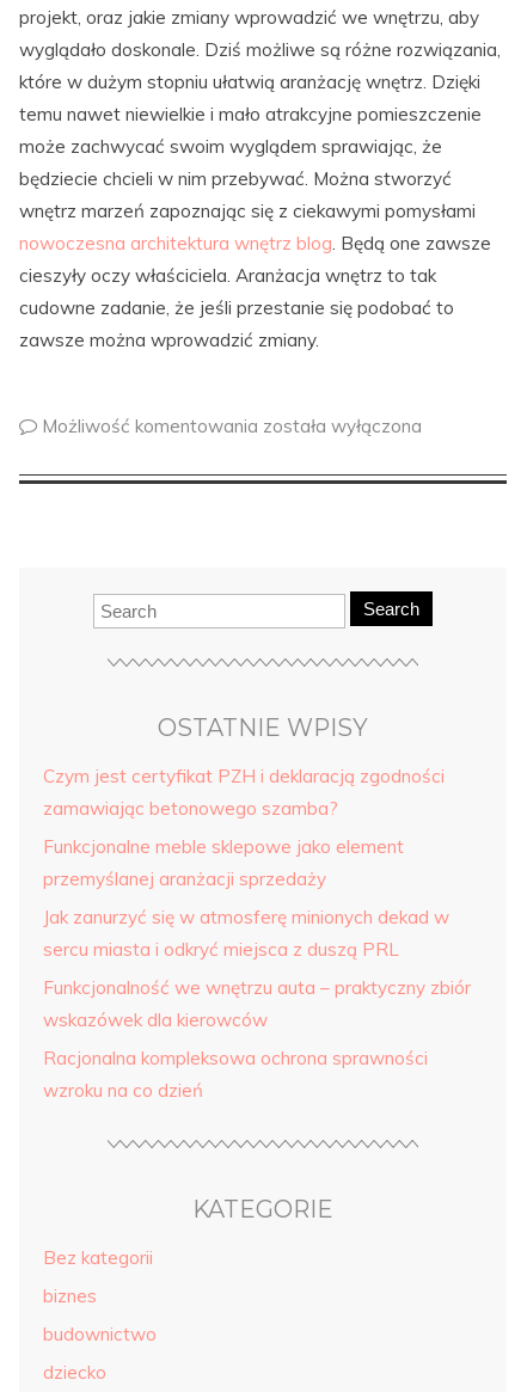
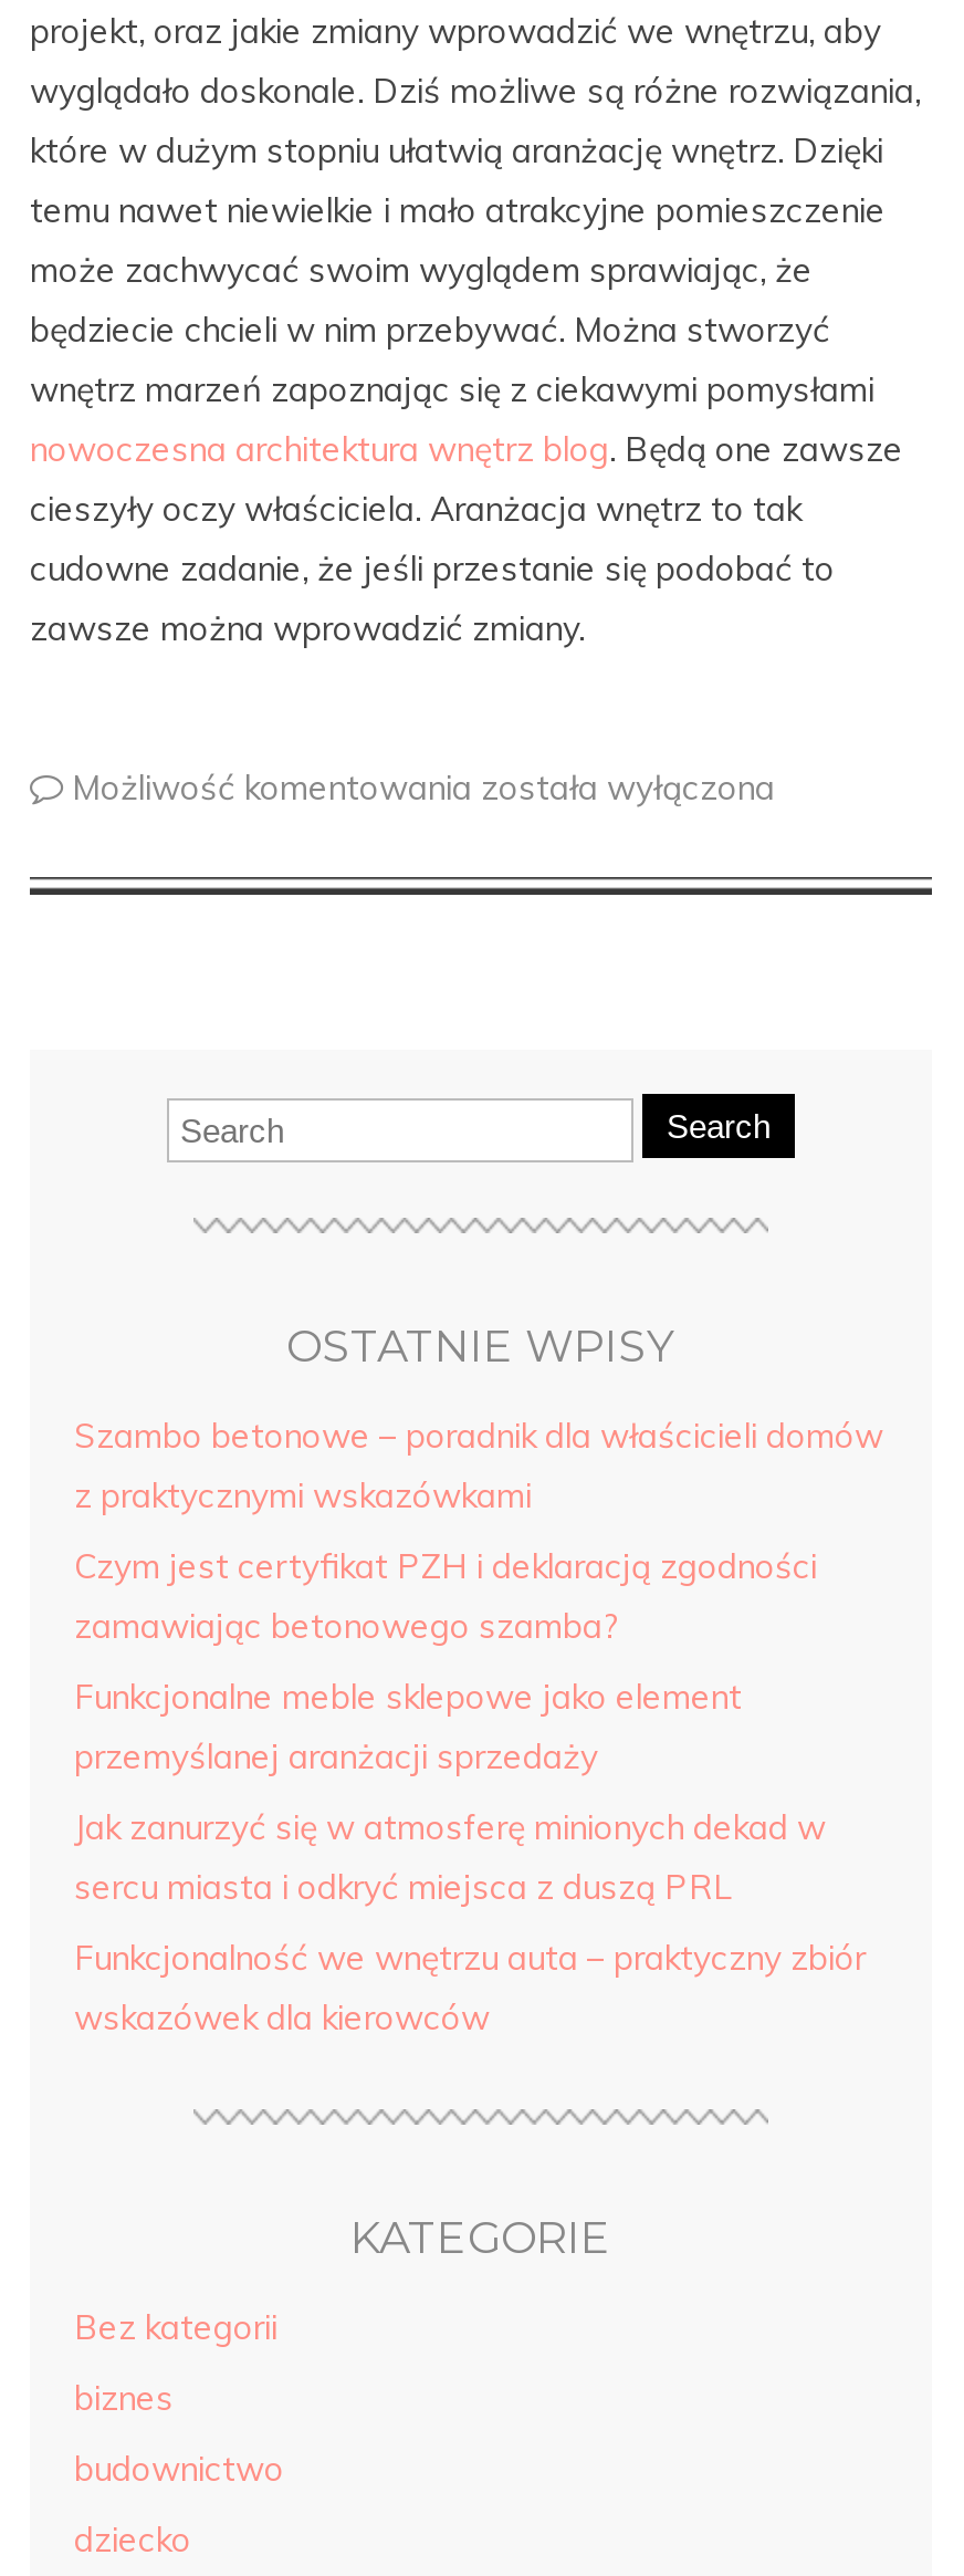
none -> [74,1415,883,1516] Szambo betonowe – poradnik dla właścicieli domów | z praktycznymi wskazówkami
moved [43,765,471,1031] -> [74,1545,866,2038]: Czym jest certyfikat PZH i deklaracją zgodności | zamawiając betonowego szamba? | Funkcjonalne meble sklepowe jako element | przemyślanej aranżacji sprzedaży | Jak zanurzyć się w atmosferę minionych dekad w | sercu miasta i odkryć miejsca z duszą PRL | Funkcjonalność we wnętrzu auta – praktyczny zbiór | wskazówek dla kierowców
[43,1047,428,1102] Racjonalna kompleksowa ochrona sprawności | wzroku na co dzień -> none

